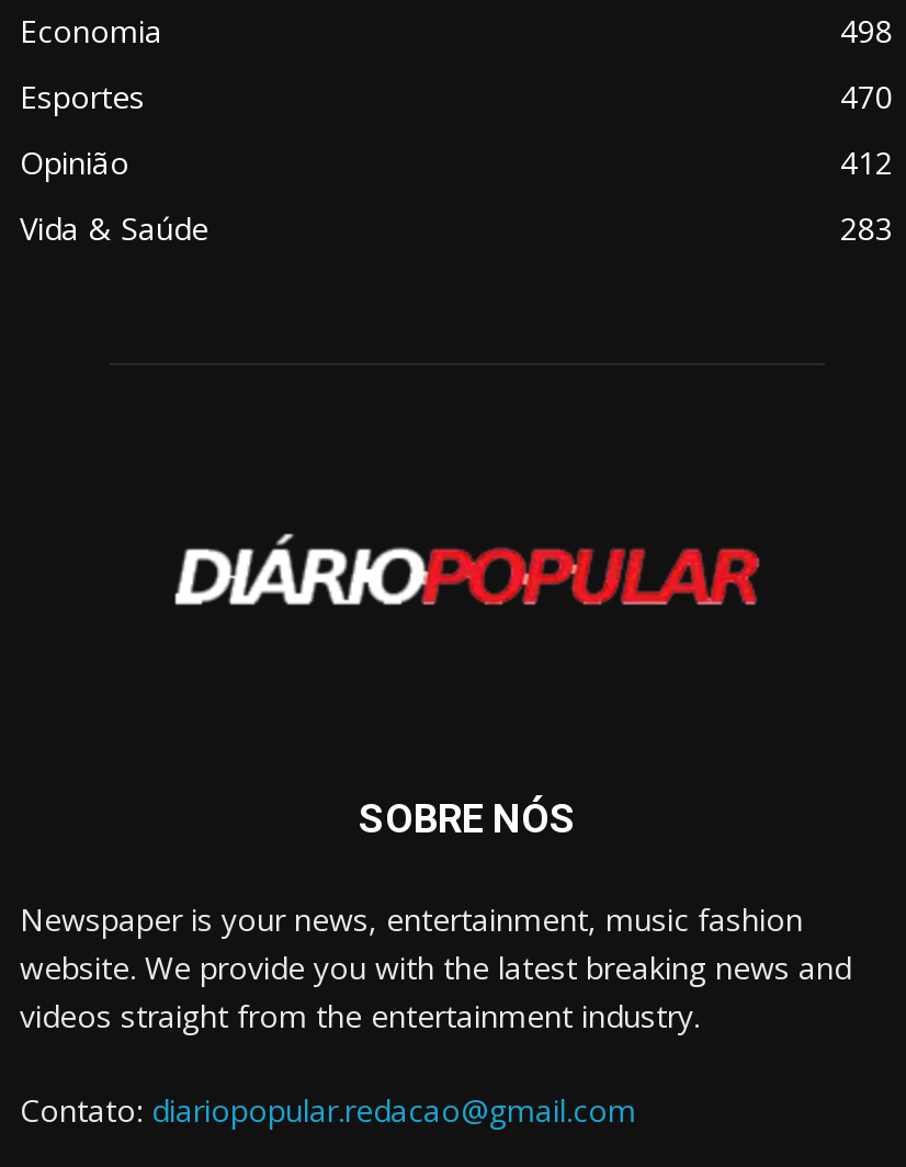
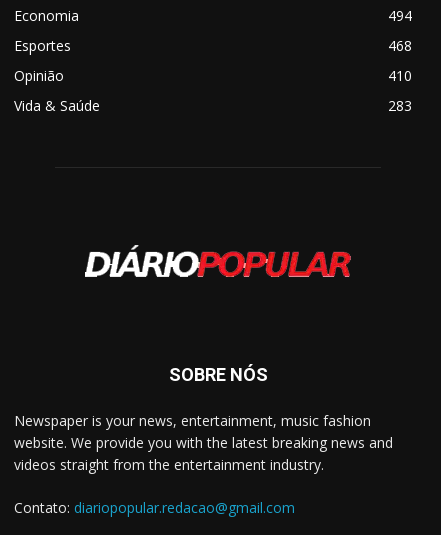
[840,11,893,52] 498 -> [388,6,412,25] 494
[840,77,893,118] 470 -> [388,36,412,55] 468
[840,142,893,184] 412 -> [388,66,412,85] 410

